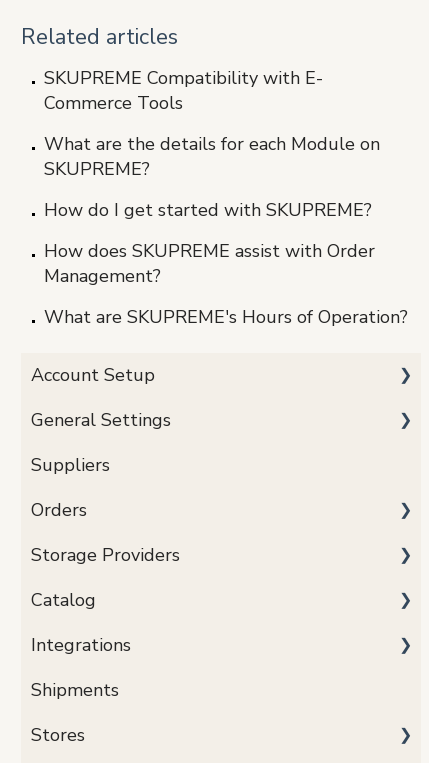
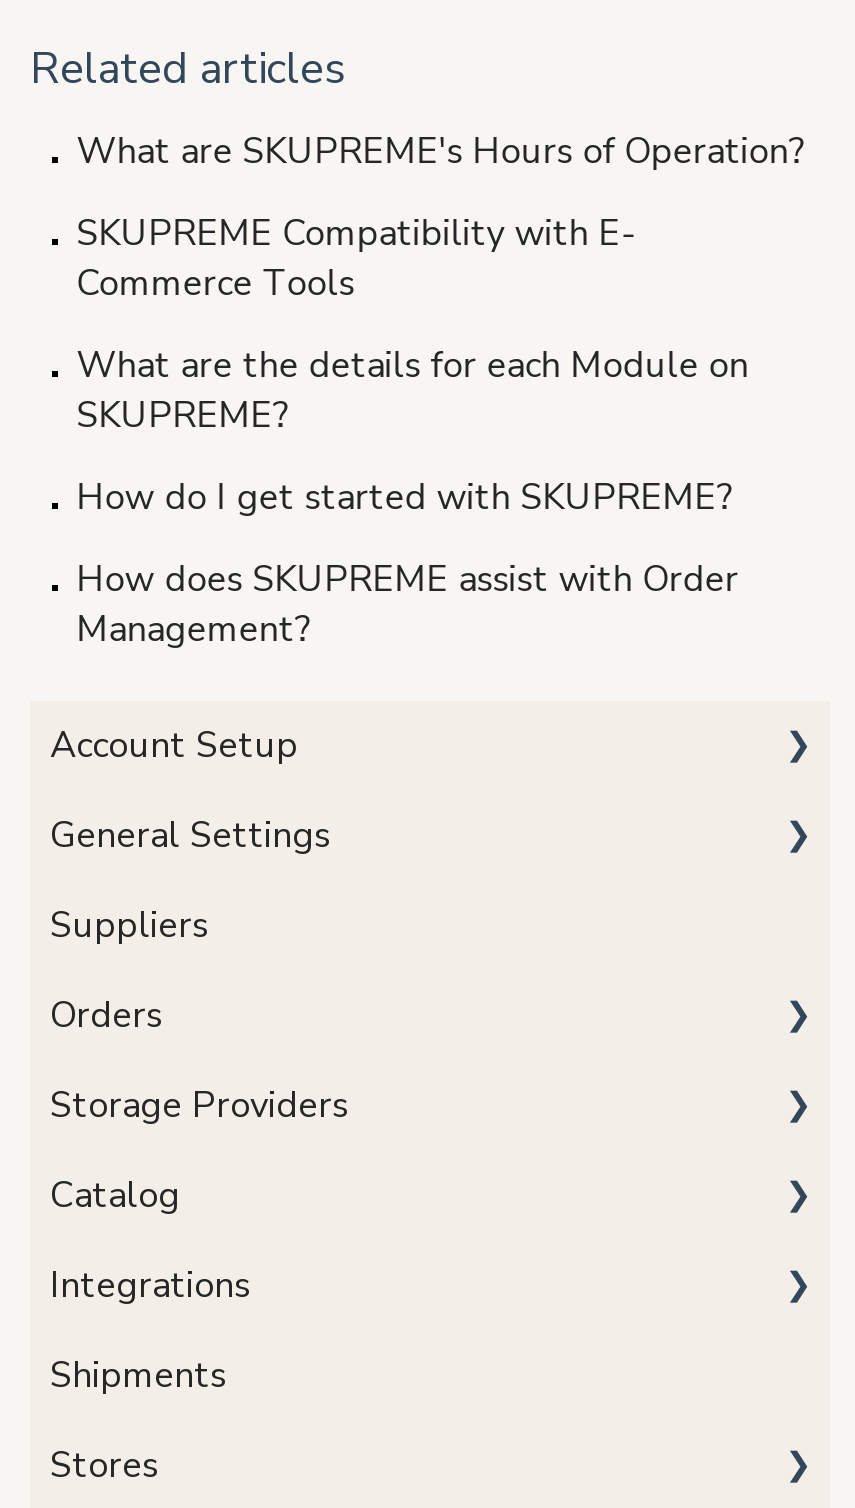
moved [44,66,380,288] -> [76,209,748,653]: SKUPREME Compatibility with E- | Commerce Tools | What are the details for each Module on | SKUPREME? | How do I get started with SKUPREME? | How does SKUPREME assist with Order | Management?
moved [44,305,408,329] -> [76,127,804,175]: What are SKUPREME's Hours of Operation?

